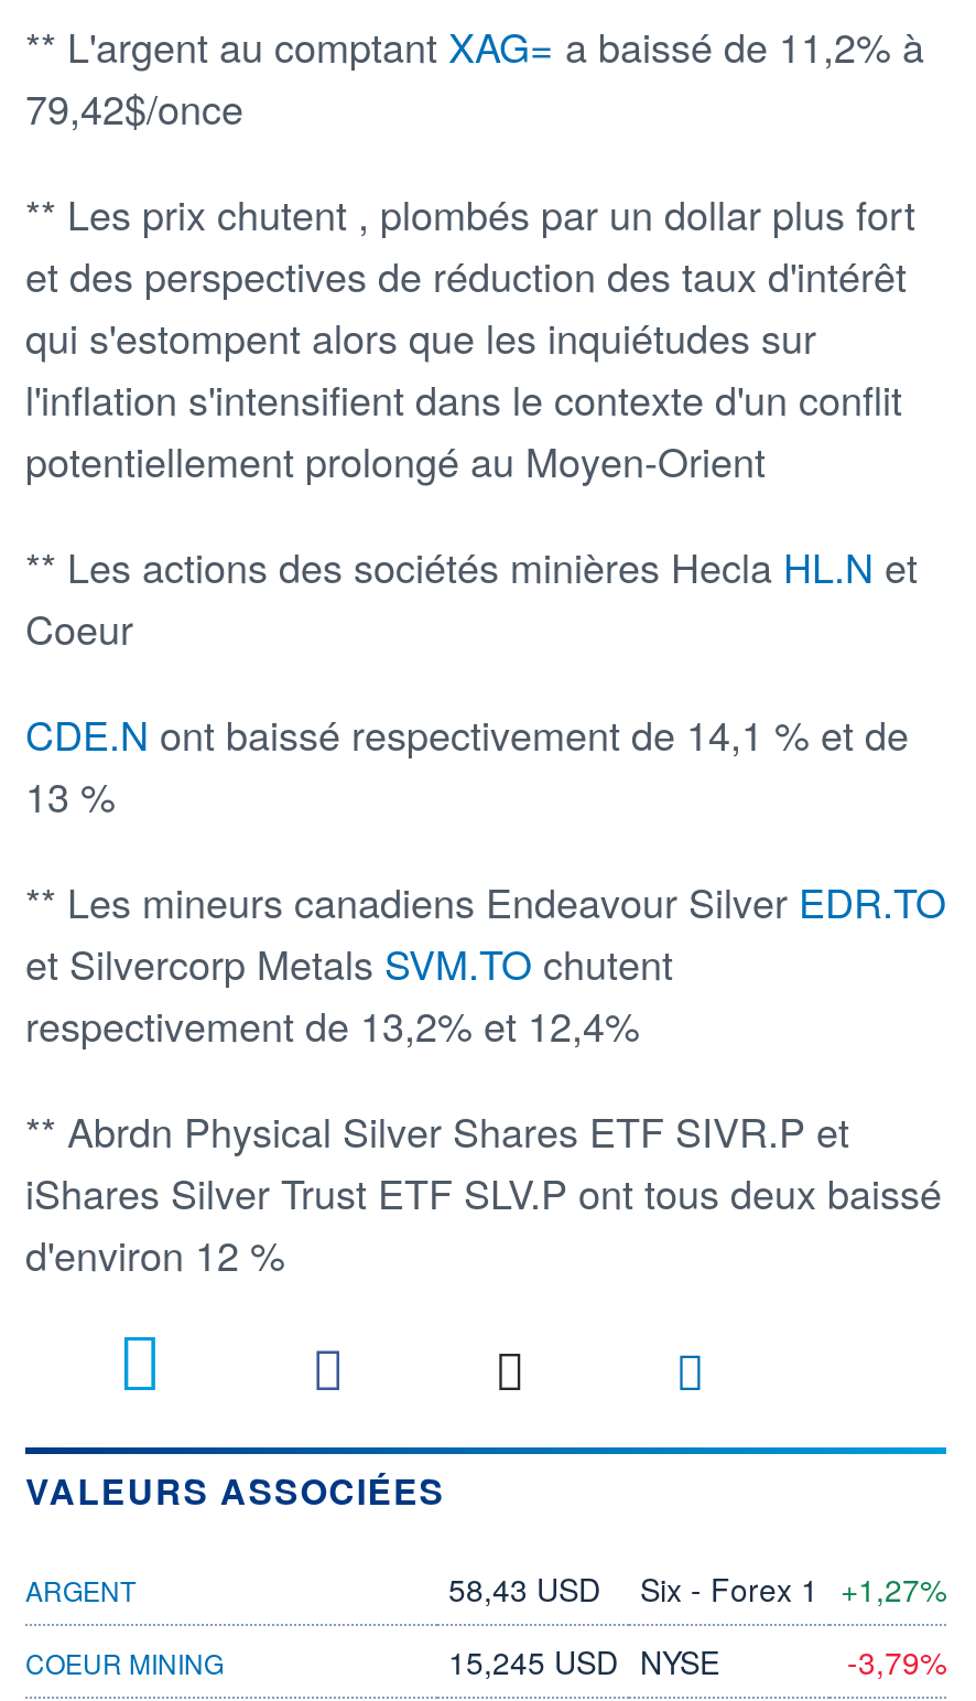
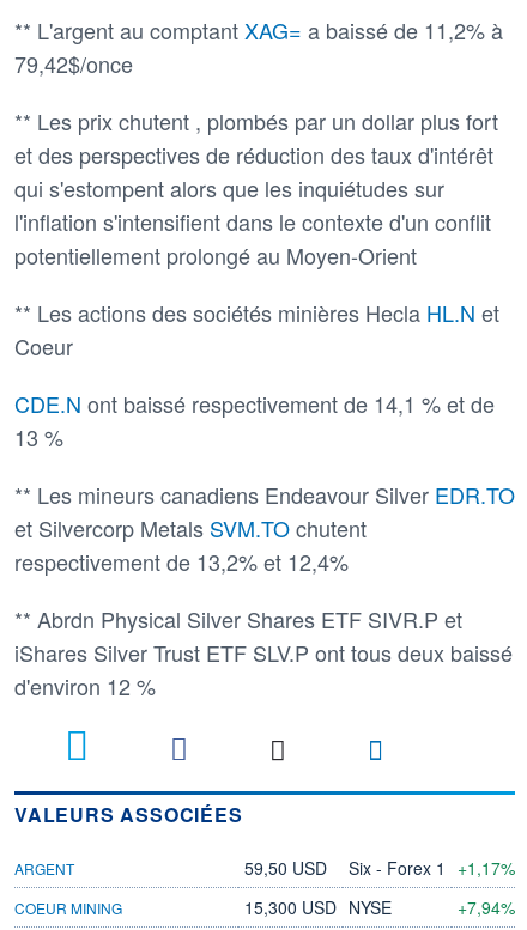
[448,1567,600,1611] 58,43 USD -> [244,856,327,880] 59,50 USD
[640,1567,946,1611] Six - Forex 1 +1,27% -> [349,856,515,880] Six - Forex 1 +1,17%
[448,1639,719,1683] 15,245 USD NYSE -> [244,895,392,919] 15,300 USD NYSE
[847,1639,946,1683] -3,79% -> [458,895,515,919] +7,94%

